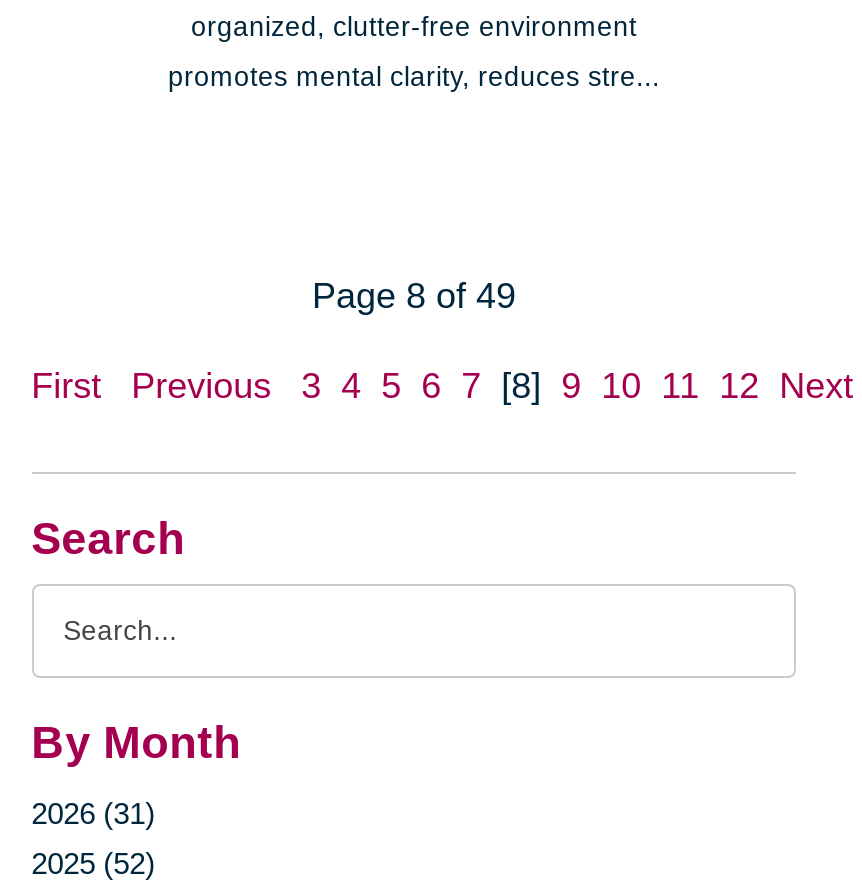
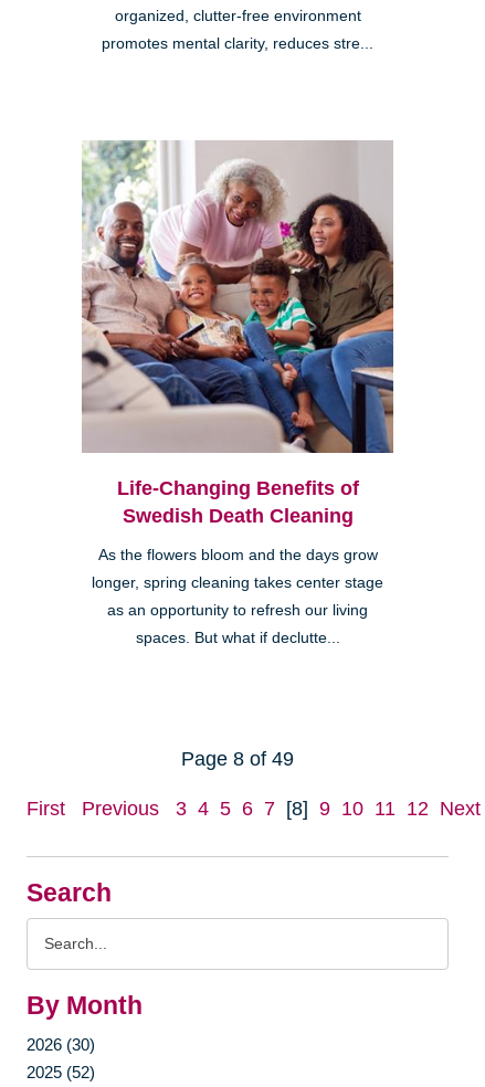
none -> [81,139,394,646] [image] | Life-Changing Benefits of | Swedish Death Cleaning | As the flowers bloom and the days grow | longer, spring cleaning takes center stage | as an opportunity to refresh our living | spaces. But what if declutte...
[31,795,155,829] 2026 (31) -> [26,1035,95,1054] 2026 (30)

